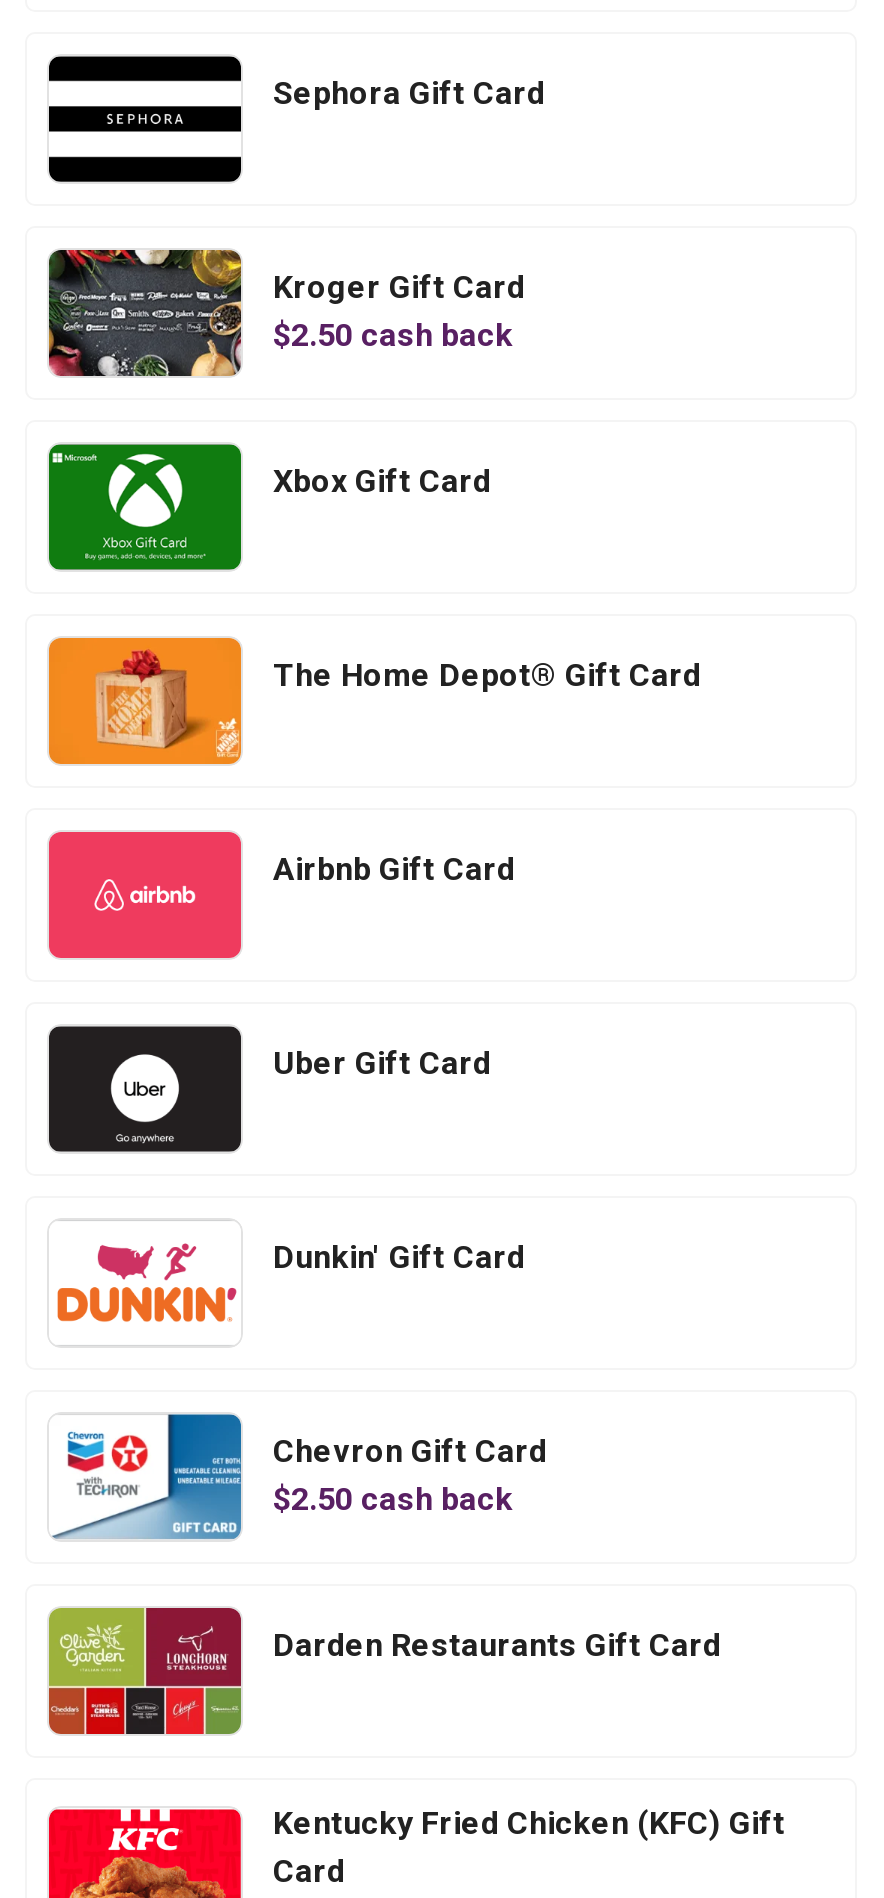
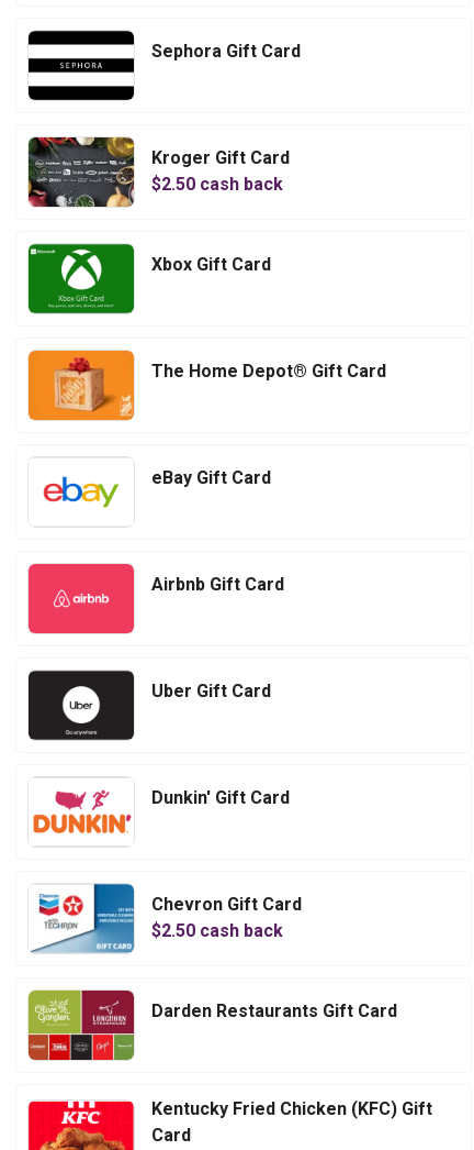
none -> [29,457,271,527] [image] | eBay Gift Card

